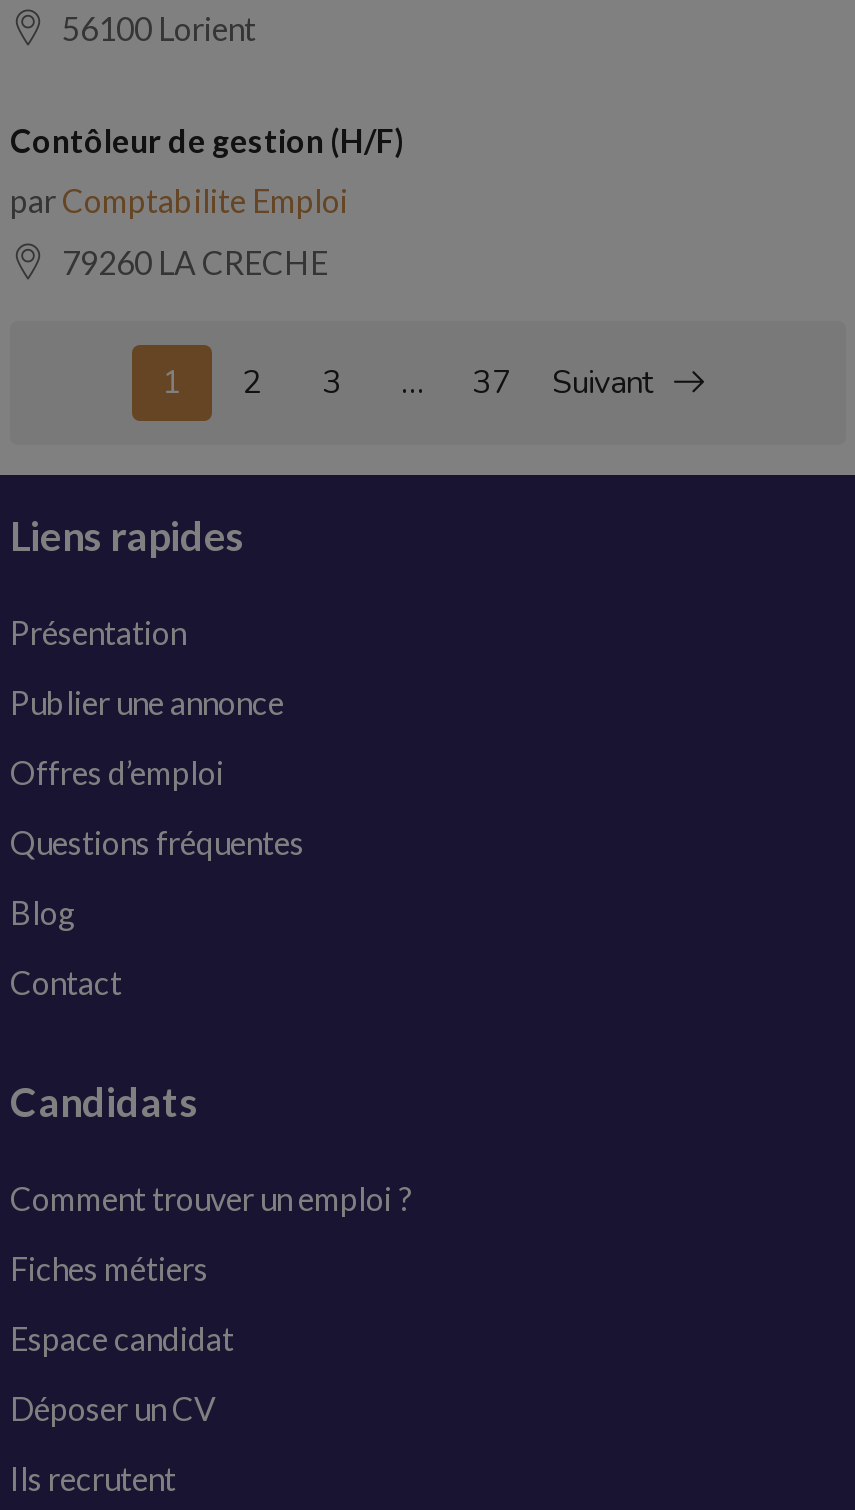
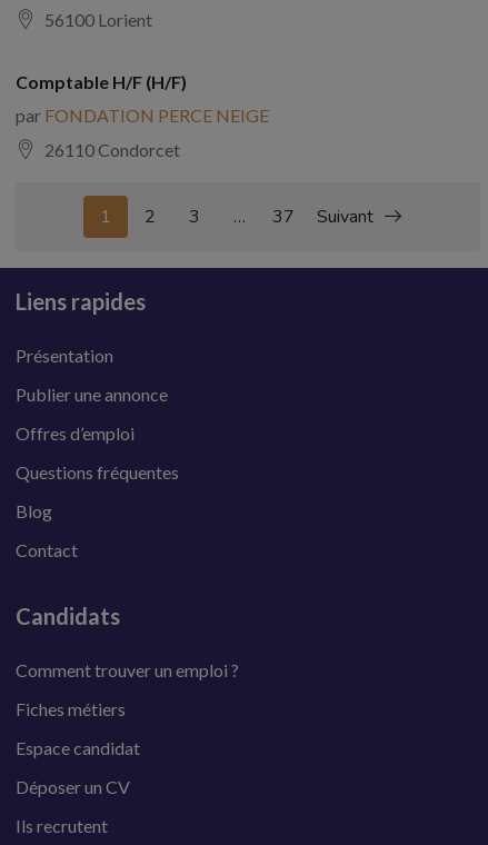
[10,120,404,158] Contôleur de gestion (H/F) -> [16,71,187,92] Comptable H/F (H/F)
[10,180,348,218] par Comptabilite Emploi -> [16,104,269,125] par FONDATION PERCE NEIGE
[62,242,328,280] 79260 LA CRECHE -> [44,139,180,160] 26110 Condorcet

